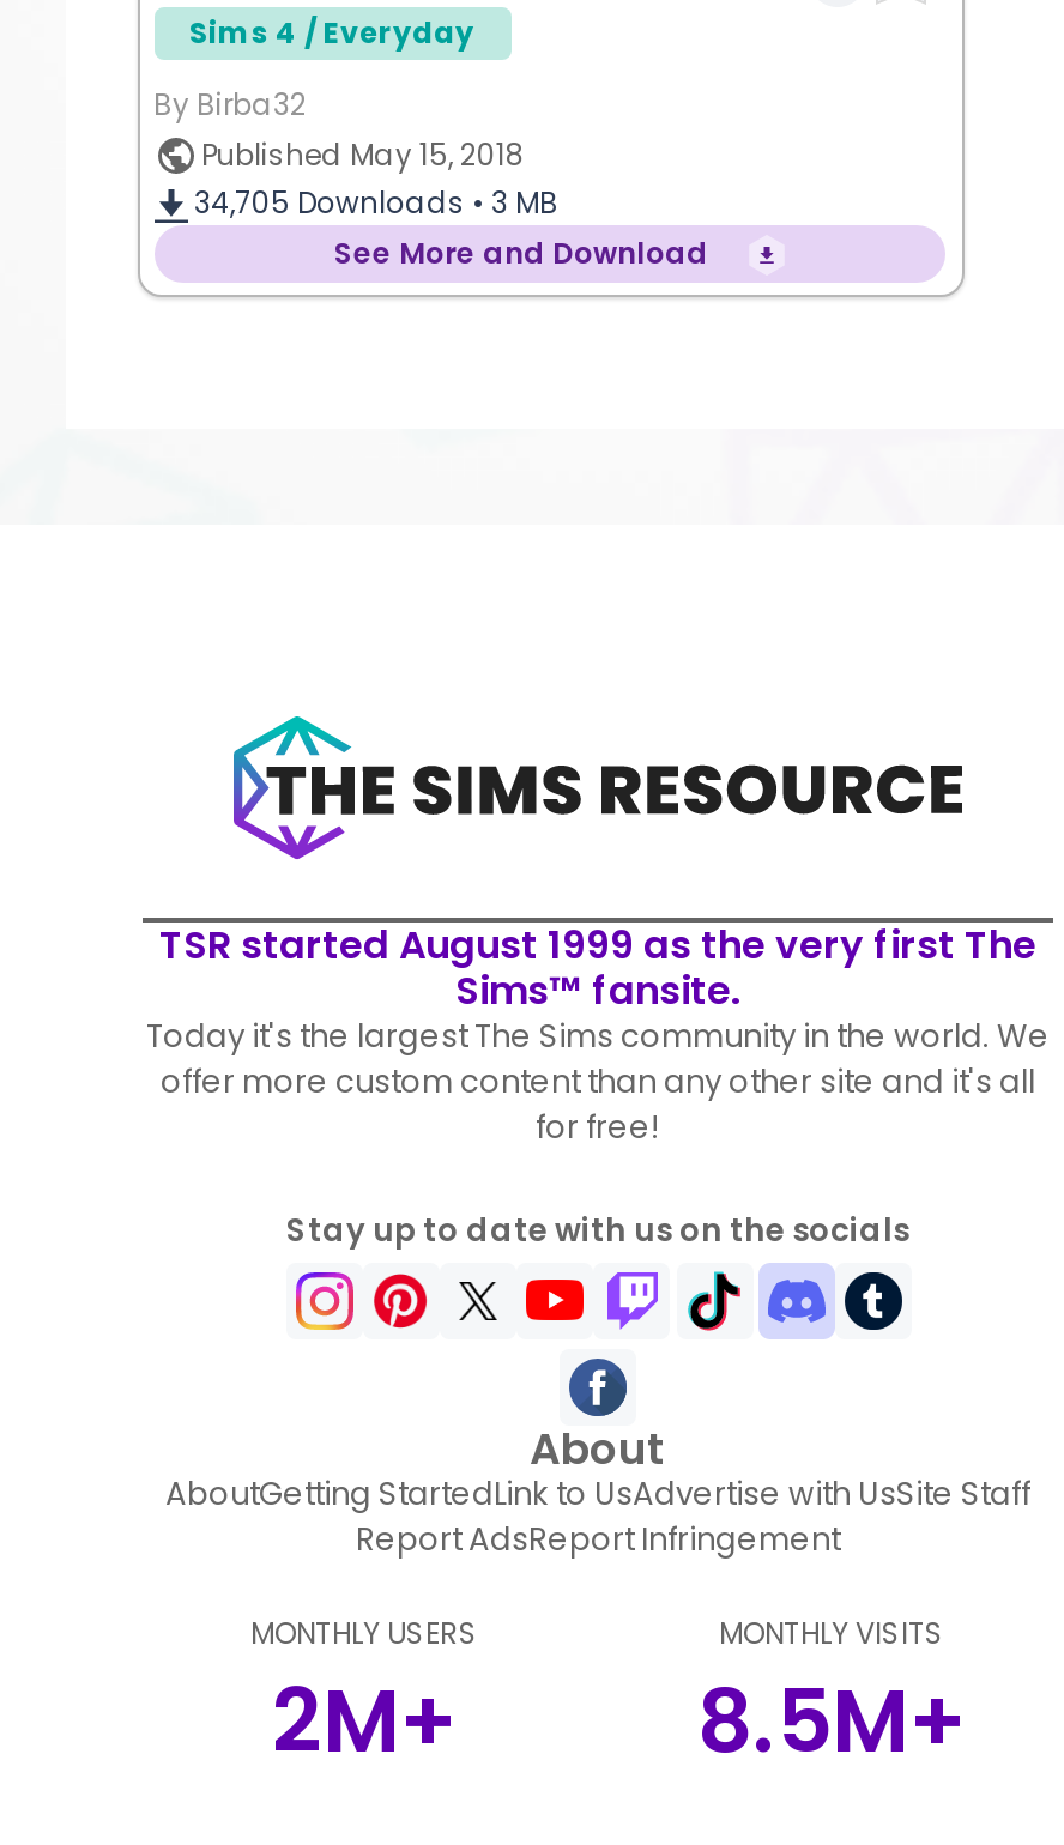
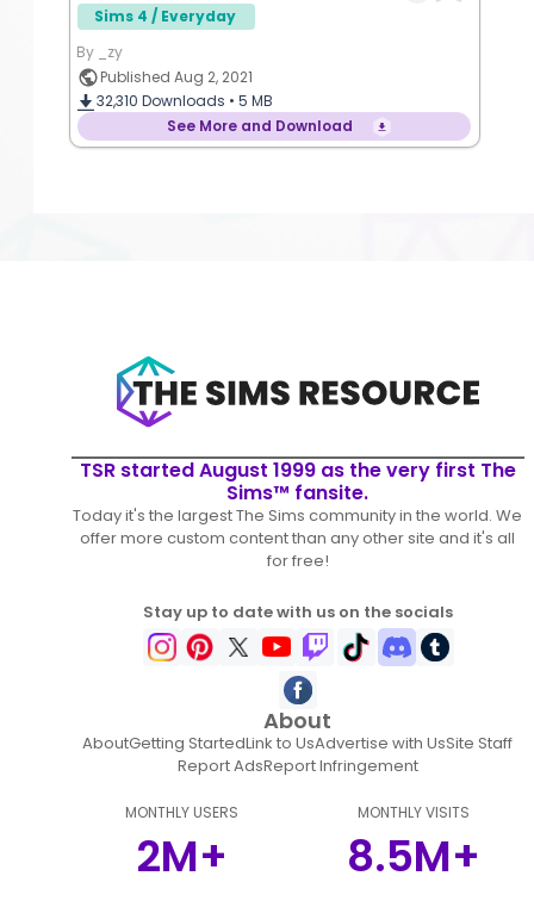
[153,83,307,124] By Birba32 -> [77,41,123,62] By _zy
[201,134,525,174] Published May 15, 2018 -> [101,67,253,87] Published Aug 2, 2021
[194,182,558,222] 34,705 Downloads • 3 MB -> [97,90,274,111] 32,310 Downloads • 5 MB

